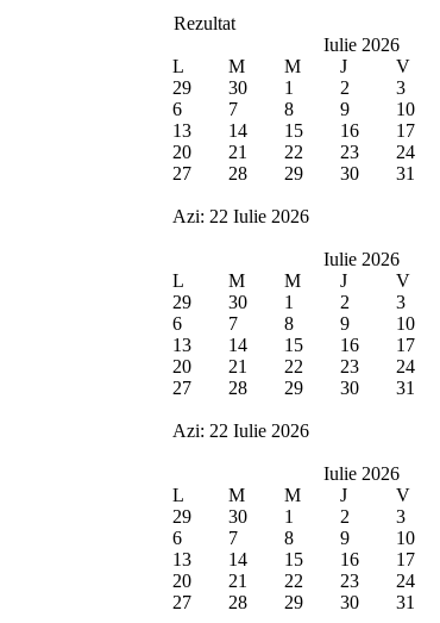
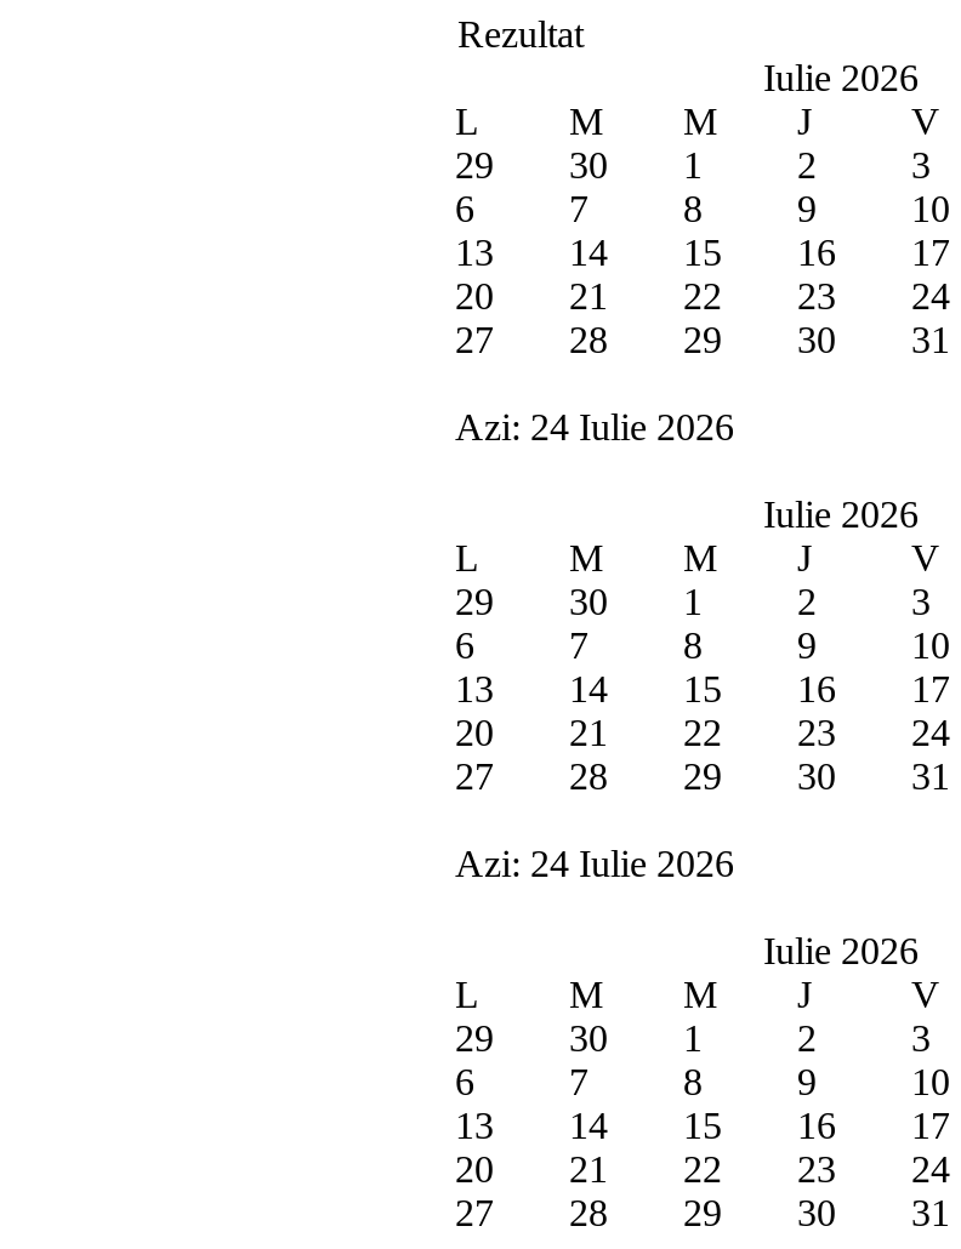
[172,206,309,226] Azi: 22 Iulie 2026 -> [455,406,734,447] Azi: 24 Iulie 2026
[172,420,309,441] Azi: 22 Iulie 2026 -> [455,843,734,884] Azi: 24 Iulie 2026

